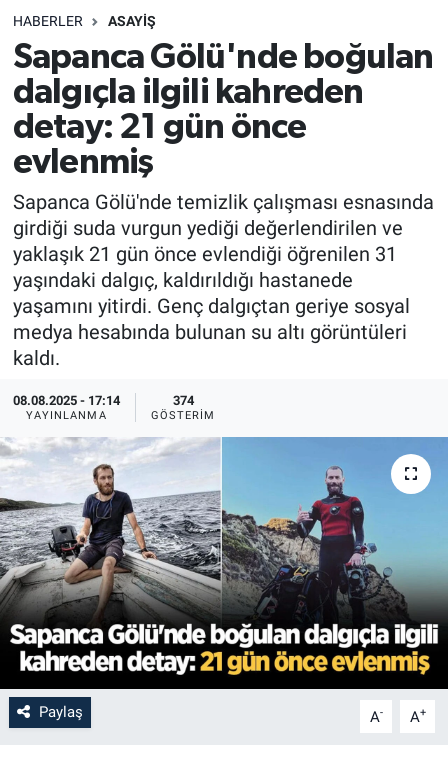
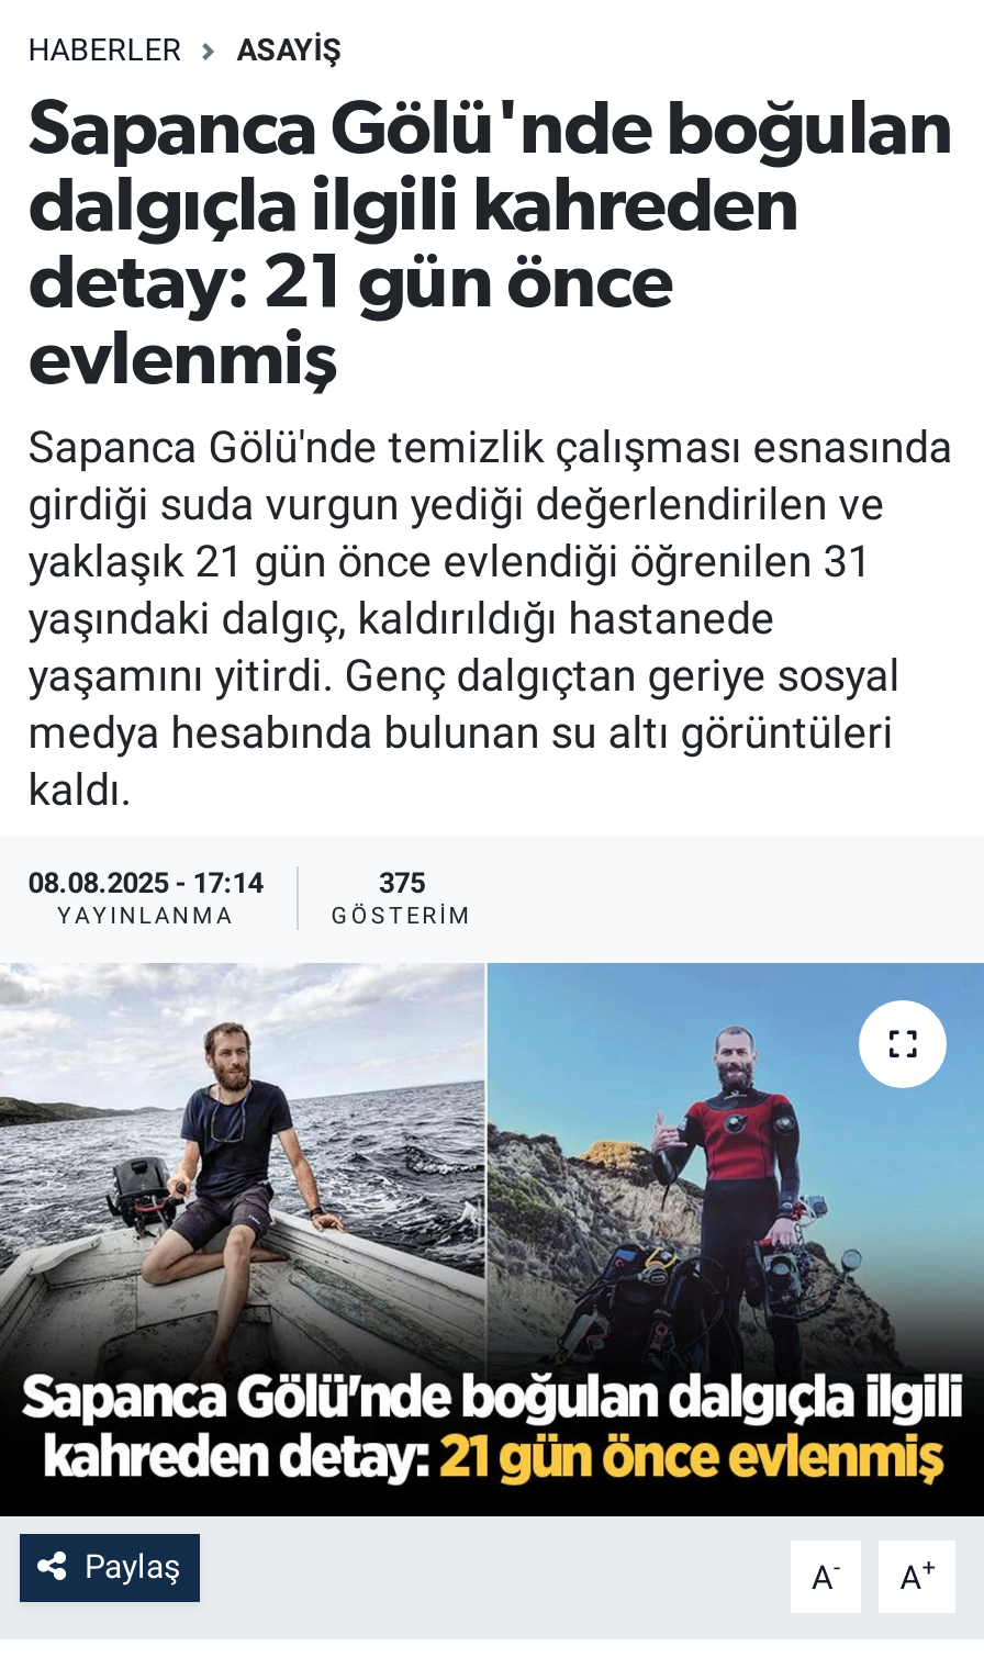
[172,393,193,408] 374 -> [379,867,425,900] 375

